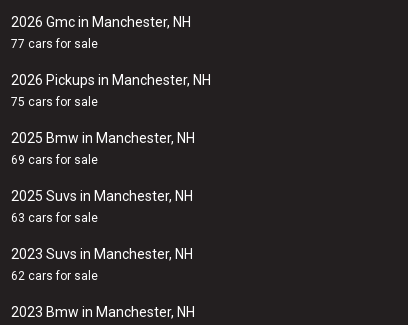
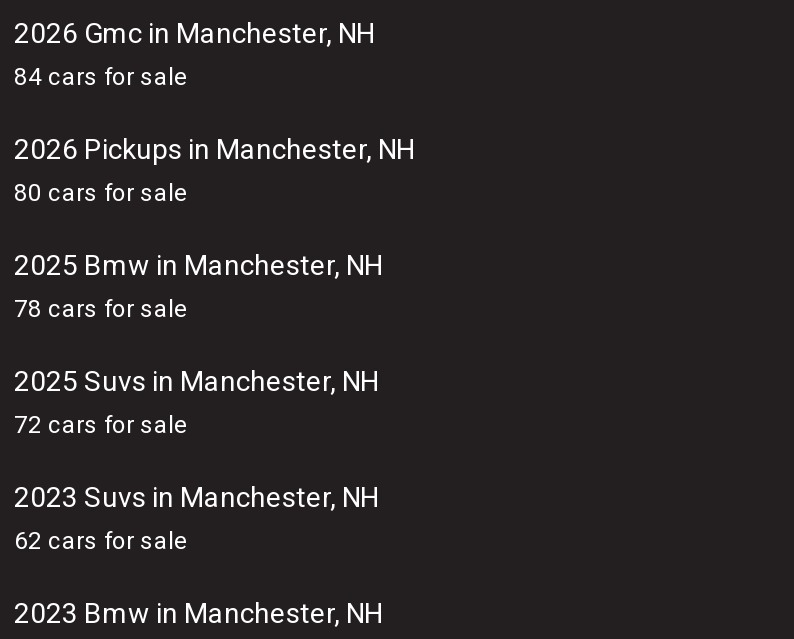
[11,37,98,51] 77 cars for sale -> [14,63,188,91] 84 cars for sale
[11,95,98,109] 75 cars for sale -> [14,179,188,207] 80 cars for sale
[11,153,98,167] 69 cars for sale -> [14,295,188,323] 78 cars for sale
[11,211,98,225] 63 cars for sale -> [14,411,188,439] 72 cars for sale

